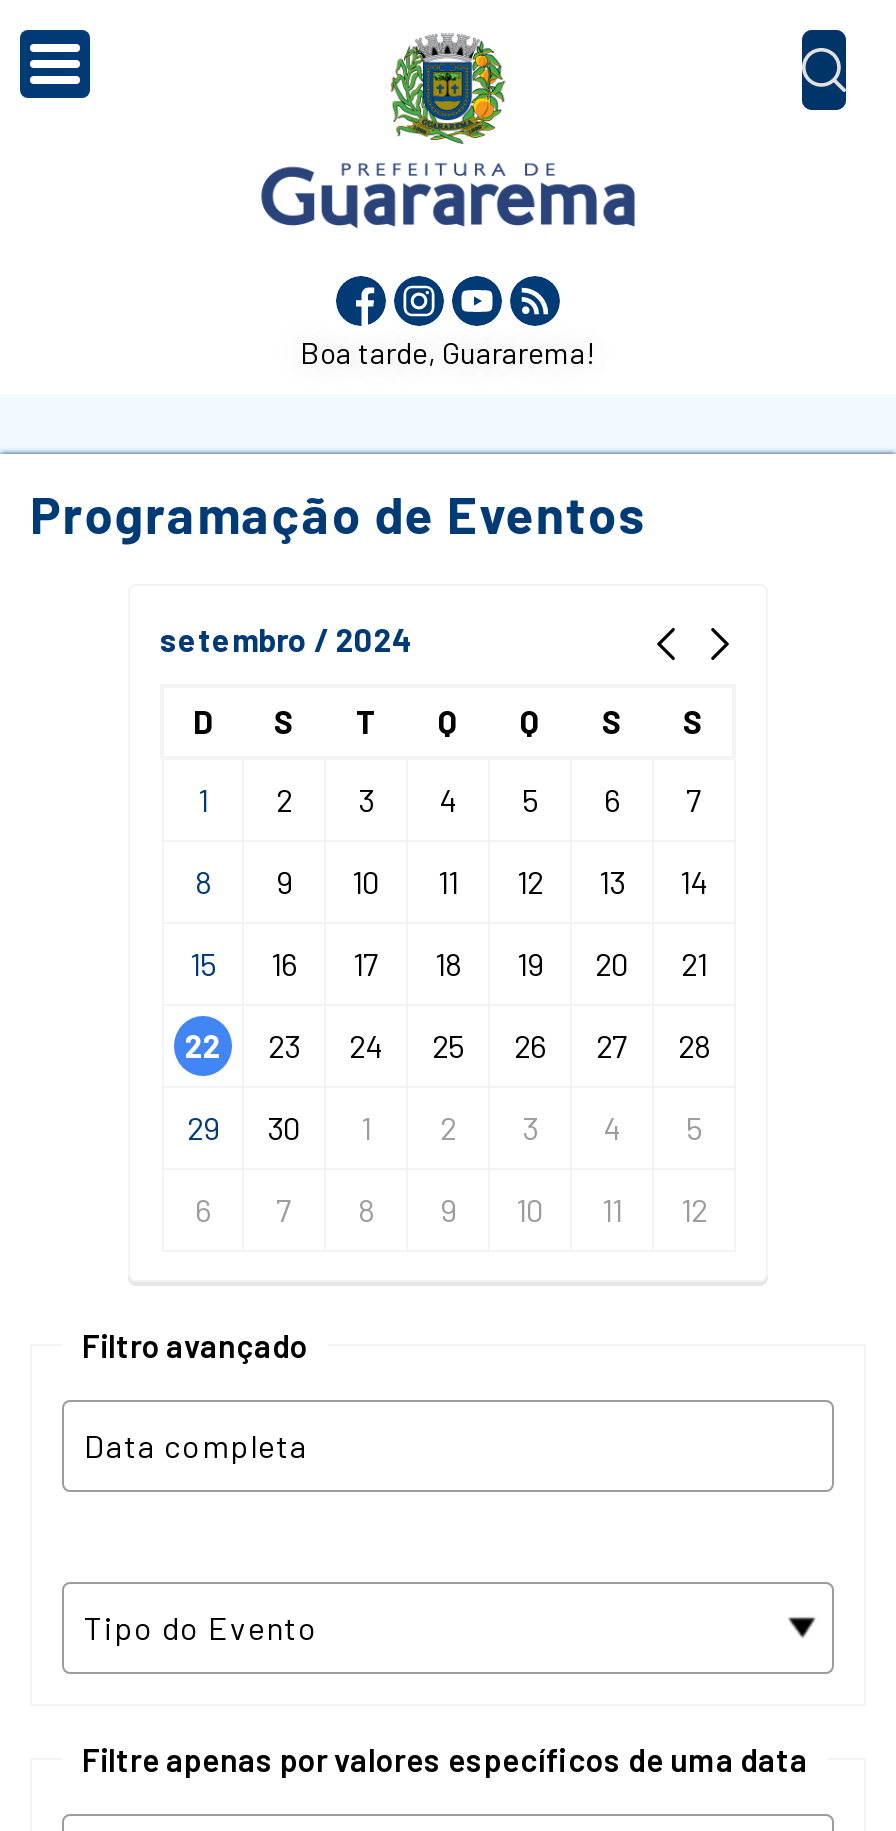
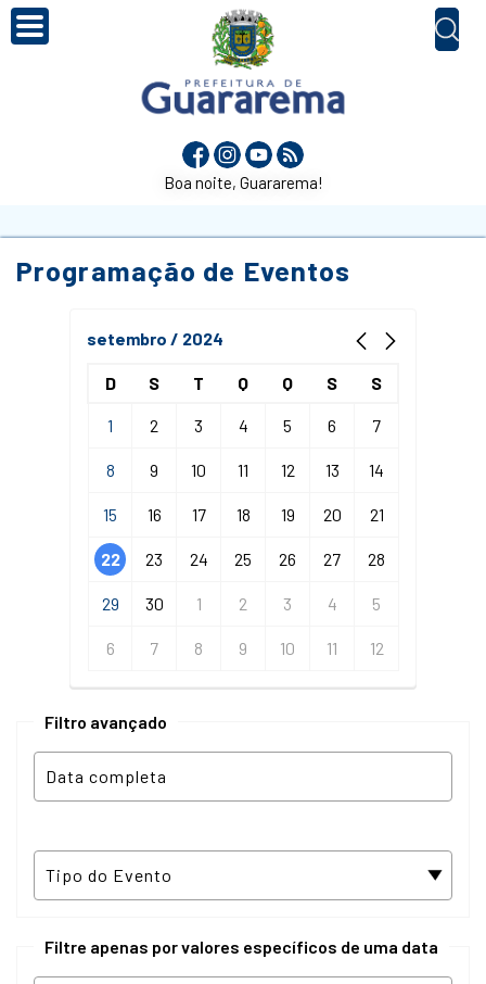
[300,334,596,370] Boa tarde, Guararema! -> [163,173,323,192] Boa noite, Guararema!

